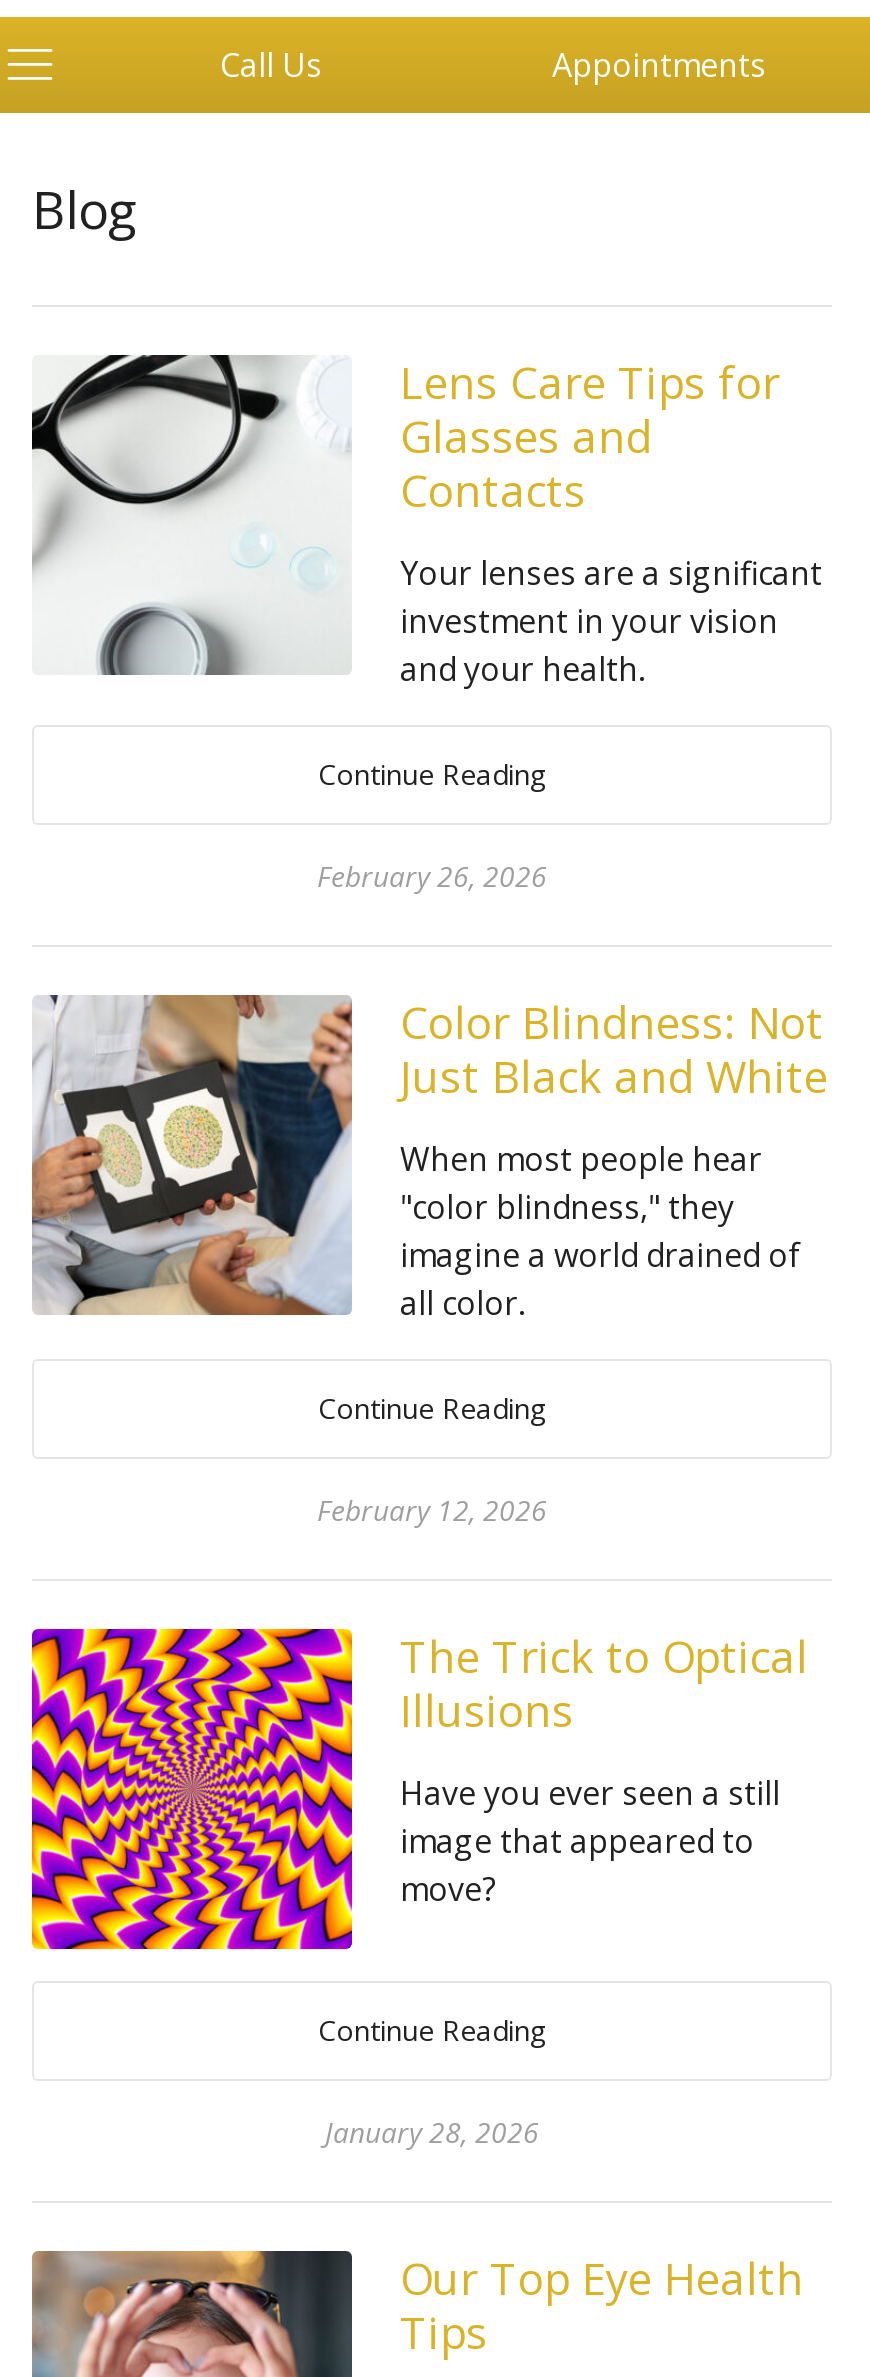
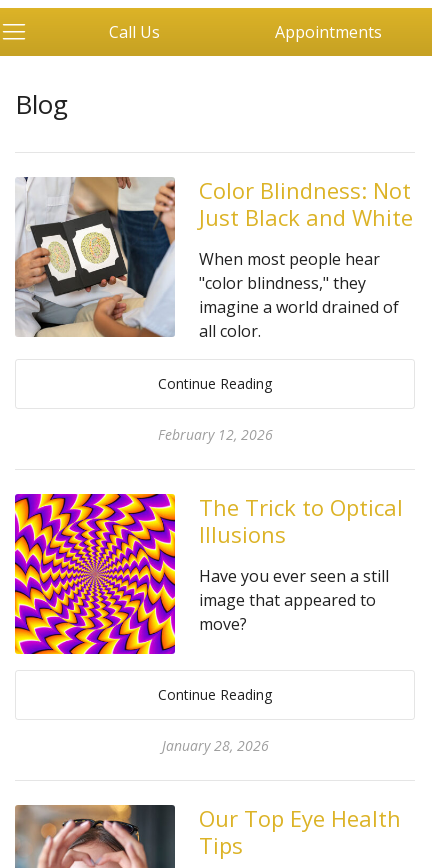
[30,351,822,895] [image] | Lens Care Tips for | Glasses and | Contacts | Your lenses are a significant | investment in your vision | and your health. | Continue Reading | February 26, 2026 -> none

